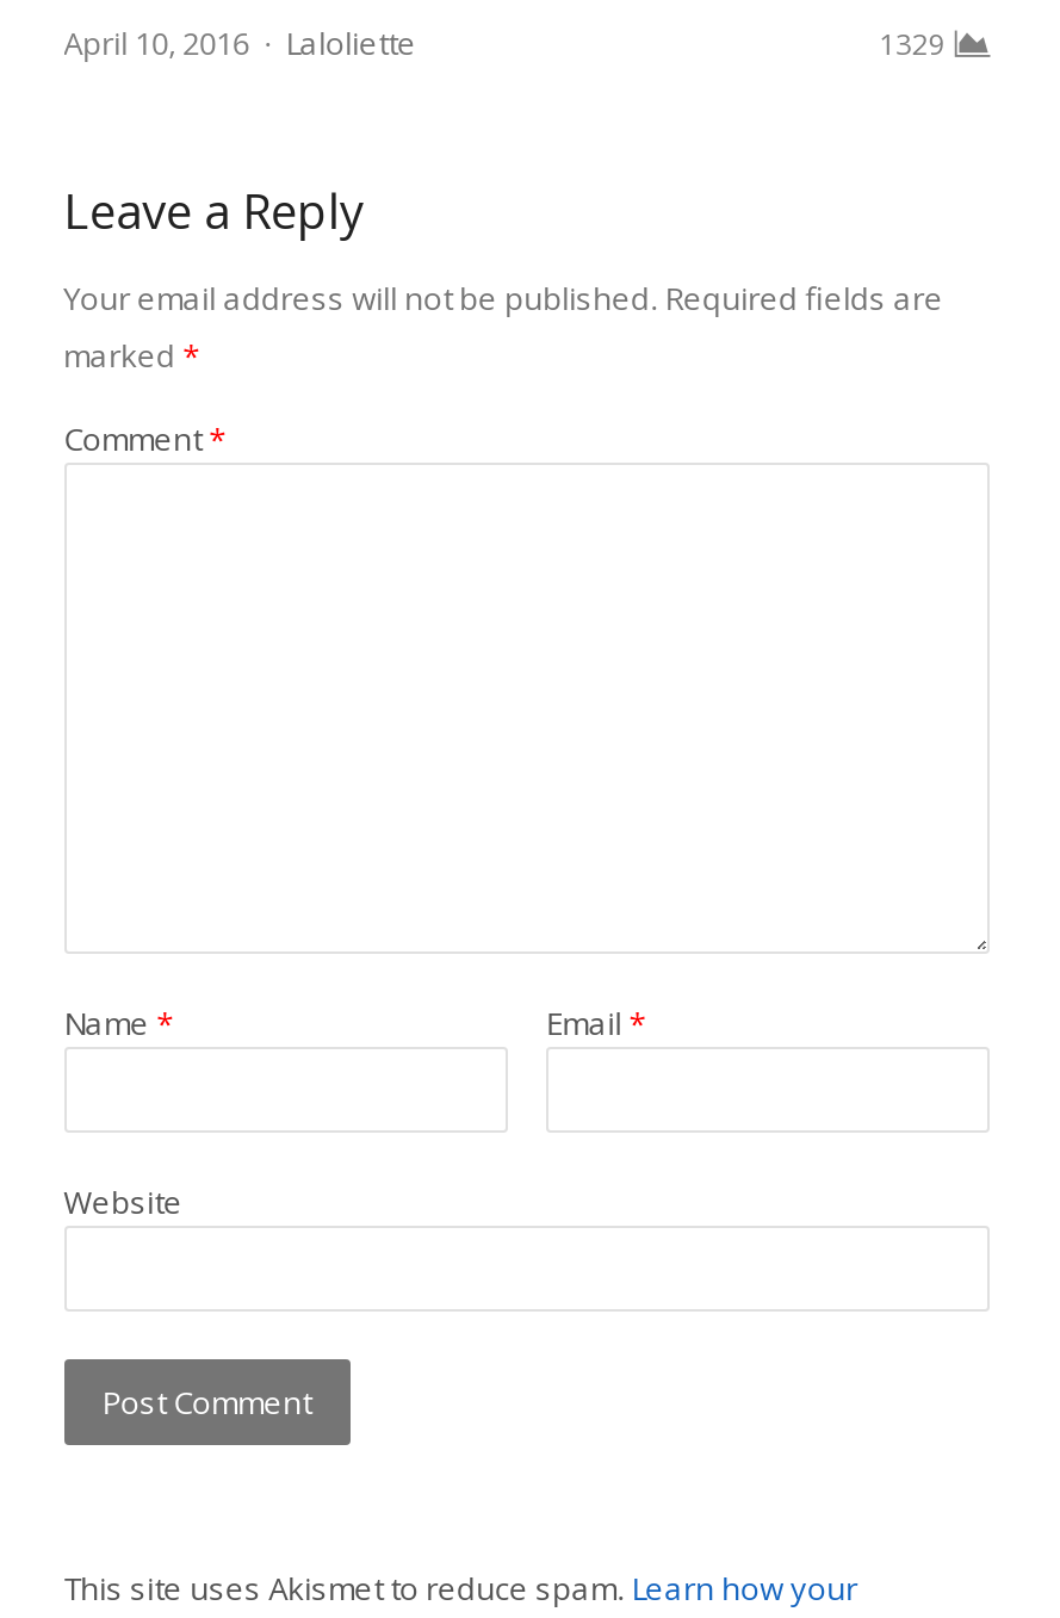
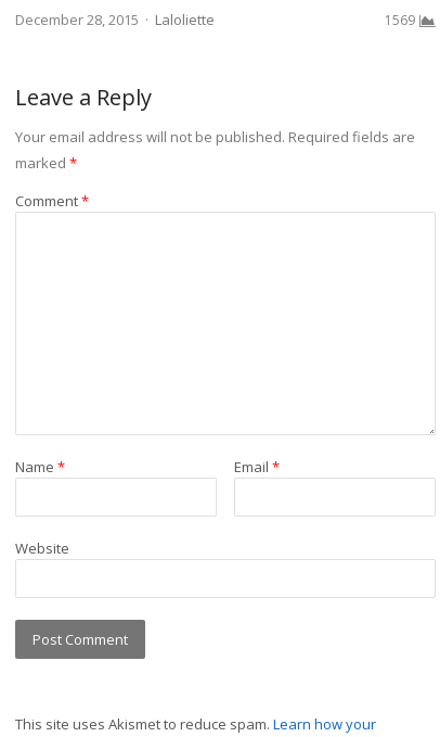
[63,20,249,63] April 10, 2016 -> [15,10,138,29] December 28, 2015
[879,22,945,63] 1329 -> [385,11,416,29] 1569

